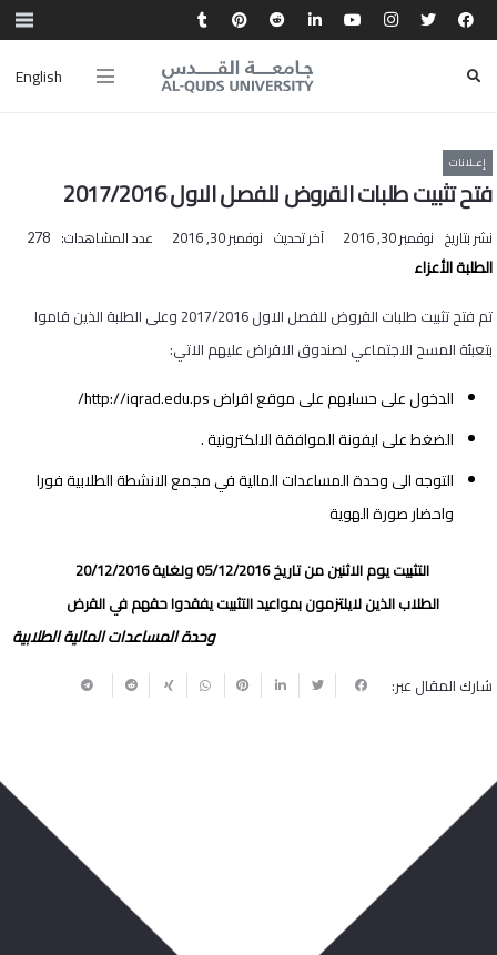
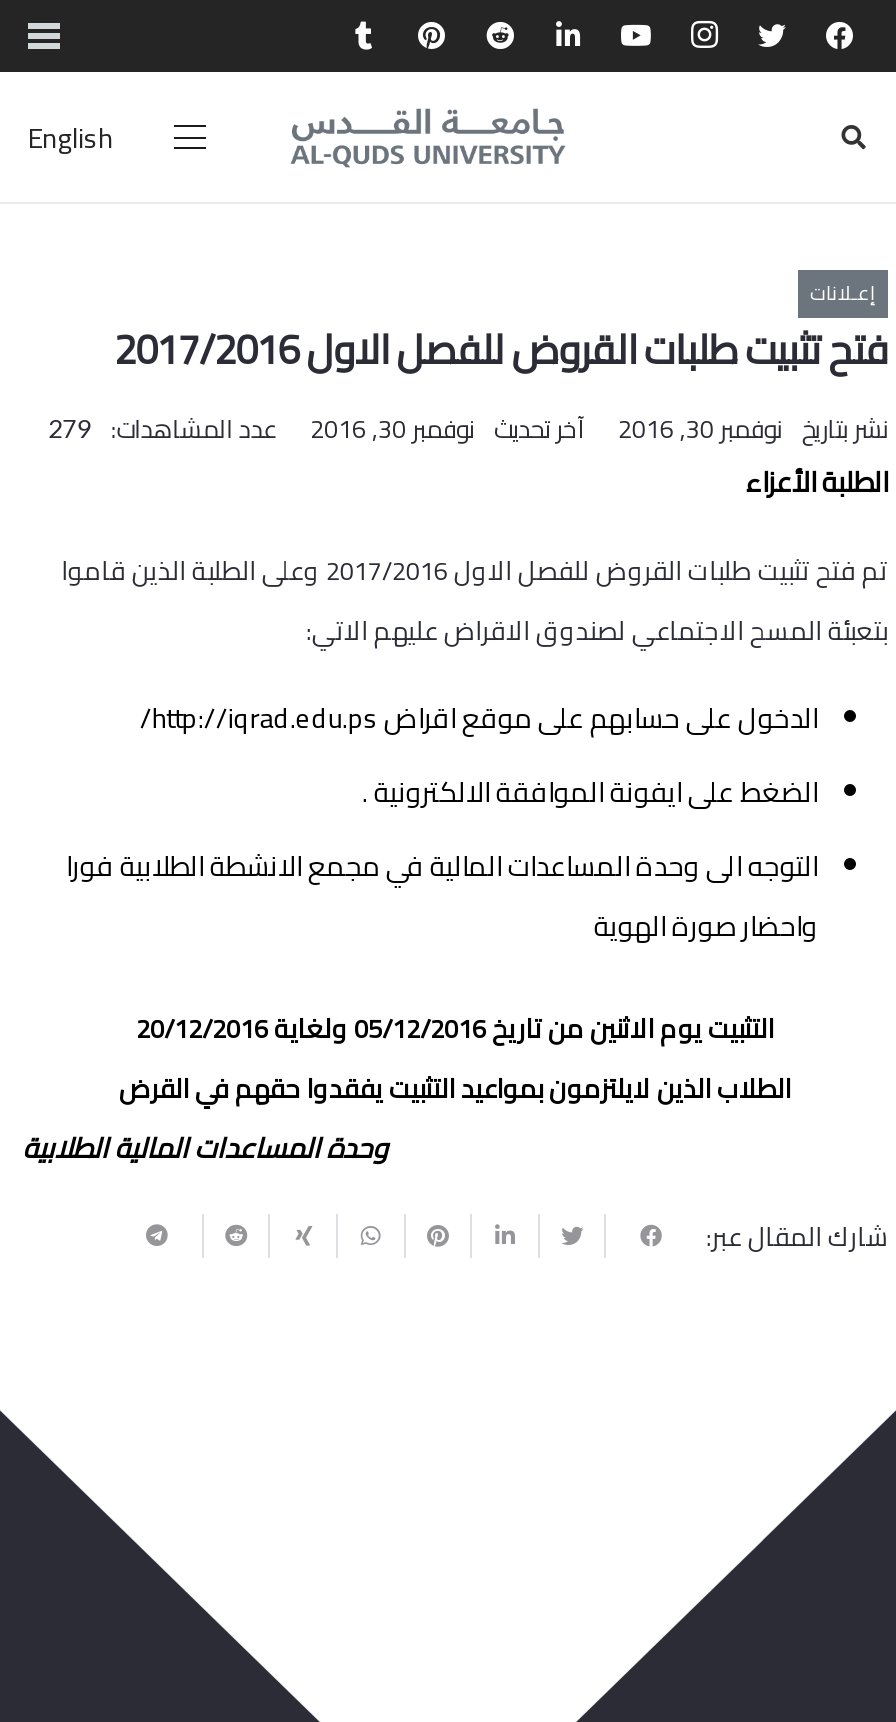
[27,225,153,251] عدد المشاهدات: 278 -> [48,406,276,452] عدد المشاهدات: 279

